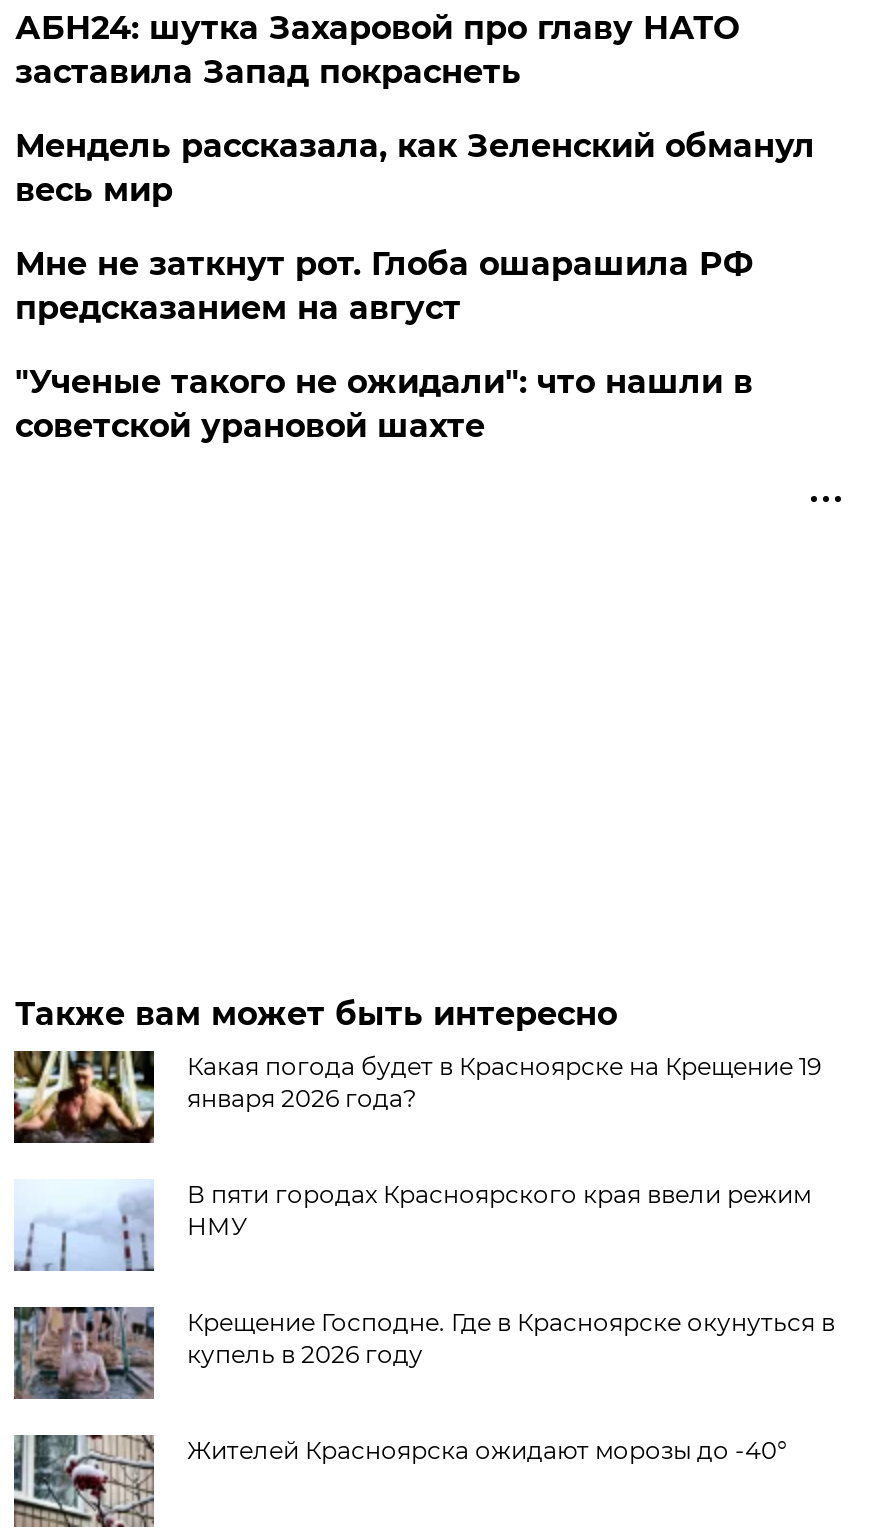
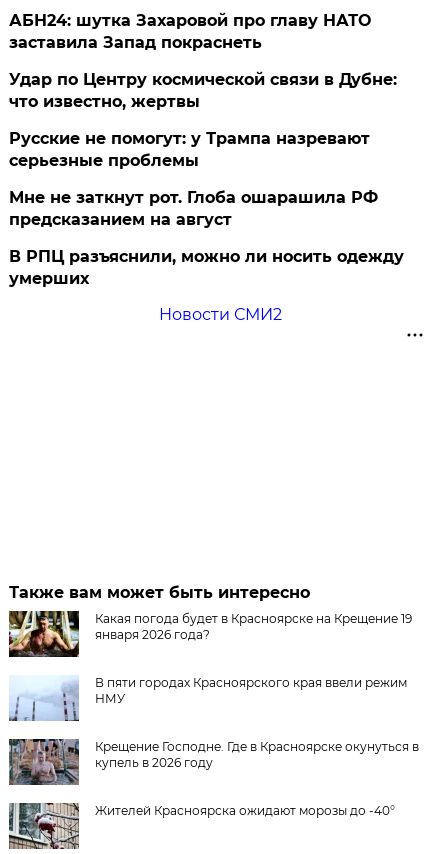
[15,127,815,209] Мендель рассказала, как Зеленский обманул | весь мир -> [9,70,397,170] Удар по Центру космической связи в Дубне: | что известно, жертвы | Русские не помогут: у Трампа назревают | серьезные проблемы
[15,363,753,445] "Ученые такого не ожидали": что нашли в | советской урановой шахте -> [9,247,404,324] В РПЦ разъяснили, можно ли носить одежду | умерших | Новости СМИ2

